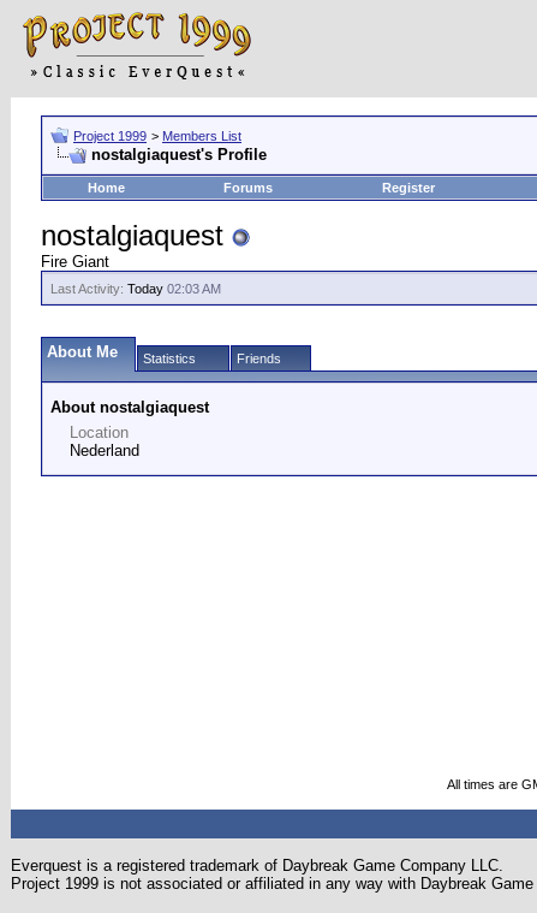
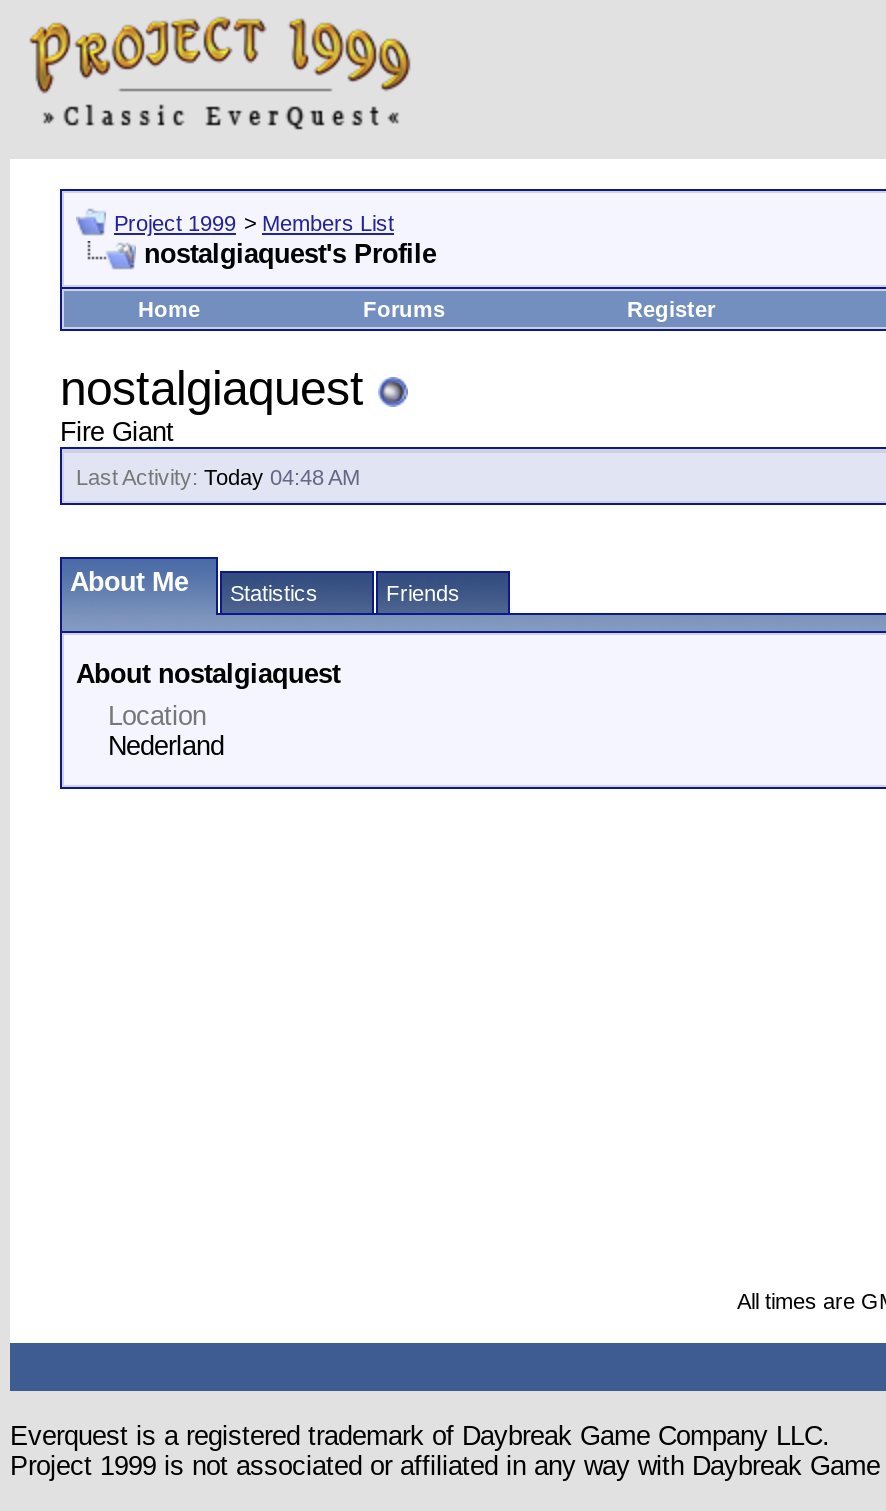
[50,281,221,296] Last Activity: Today 02:03 AM -> [76,465,360,489] Last Activity: Today 04:48 AM

